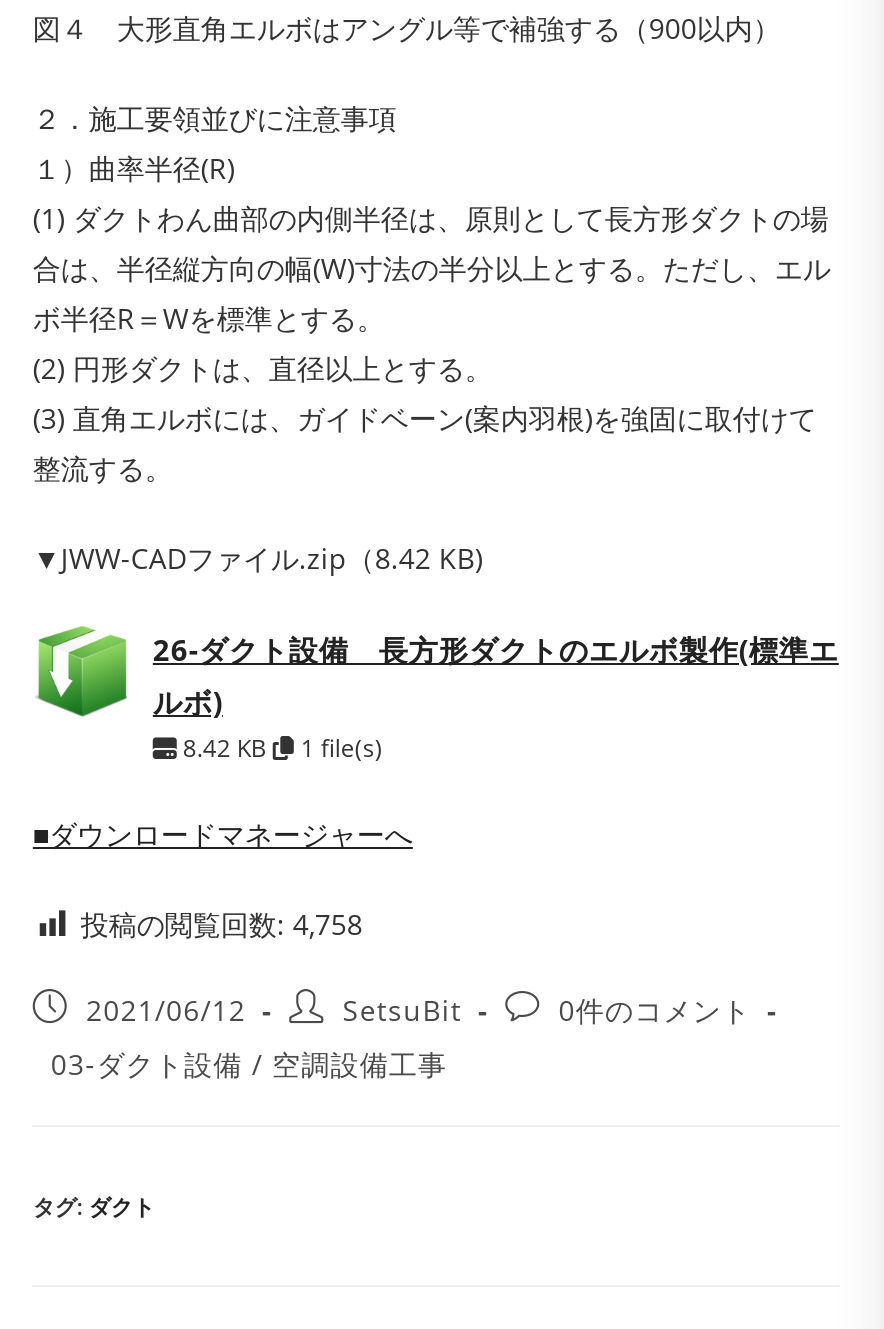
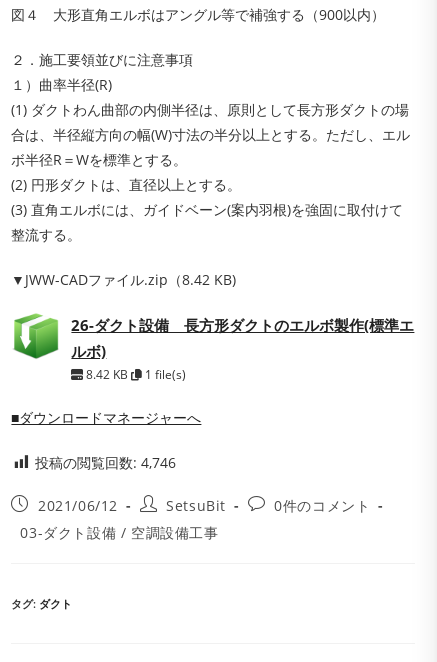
[81,904,363,942] 投稿の閲覧回数: 4,758 -> [35,453,176,472] 投稿の閲覧回数: 4,746

